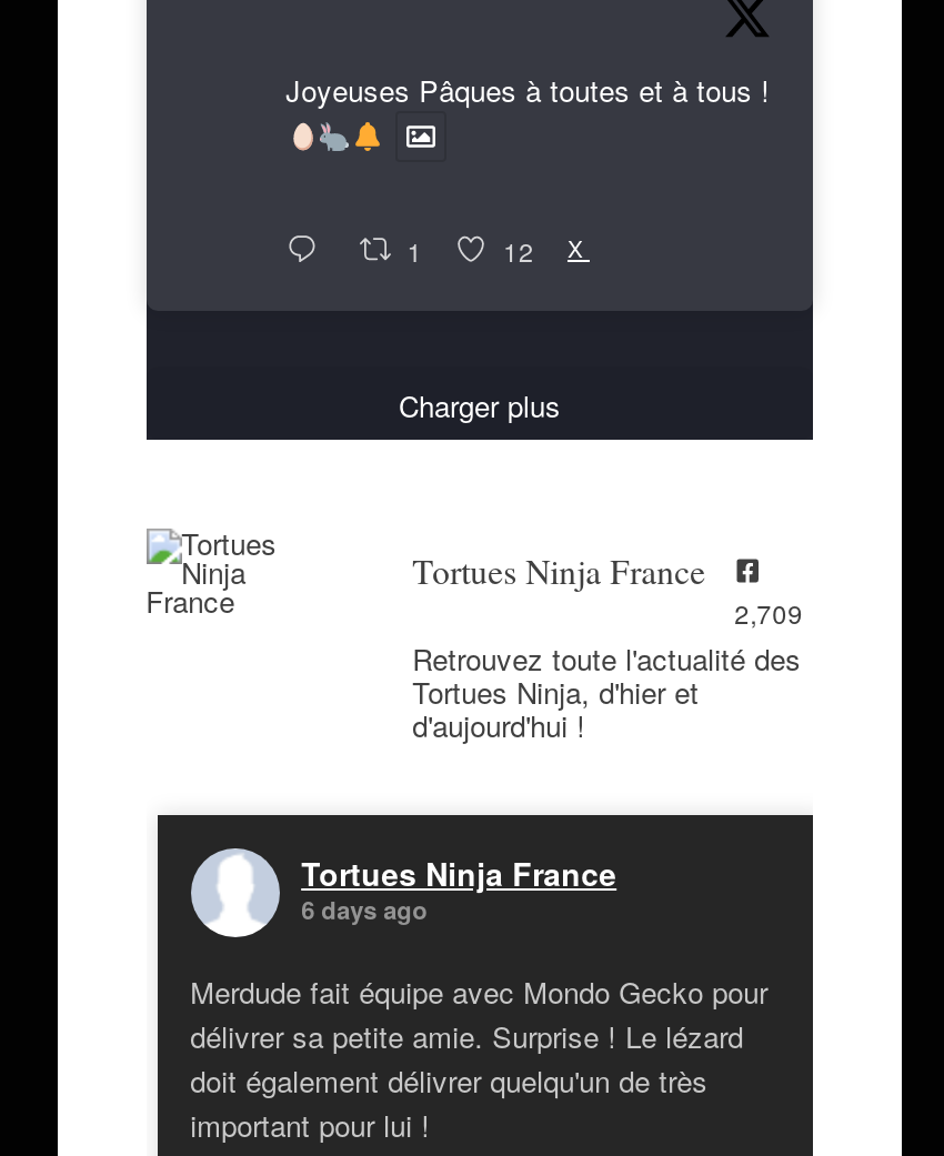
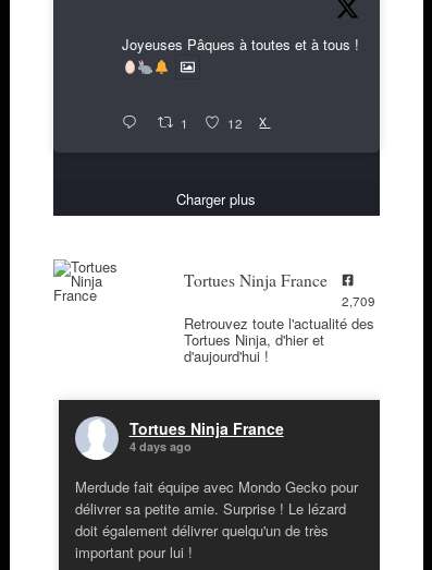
[301,893,428,926] 6 days ago -> [129,438,191,454] 4 days ago

